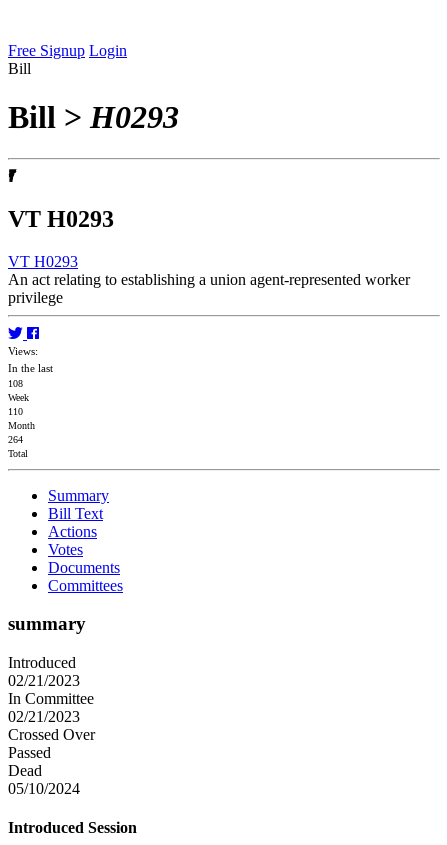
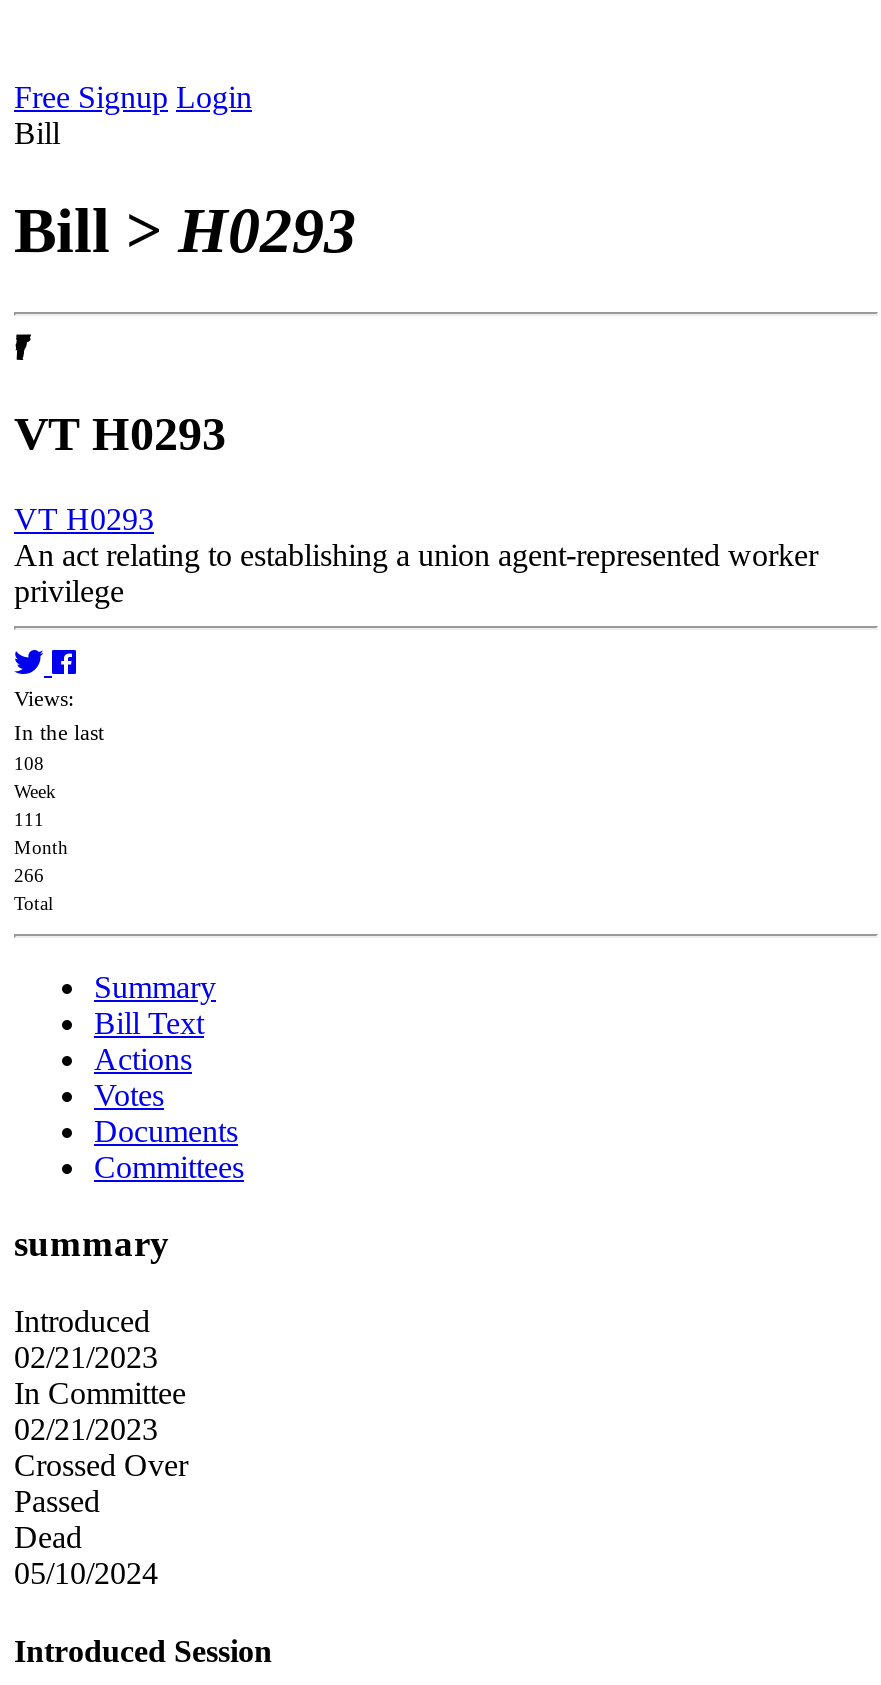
[8,405,23,416] 110 -> [14,807,44,829] 111
[8,433,23,444] 264 -> [14,863,44,885] 266

